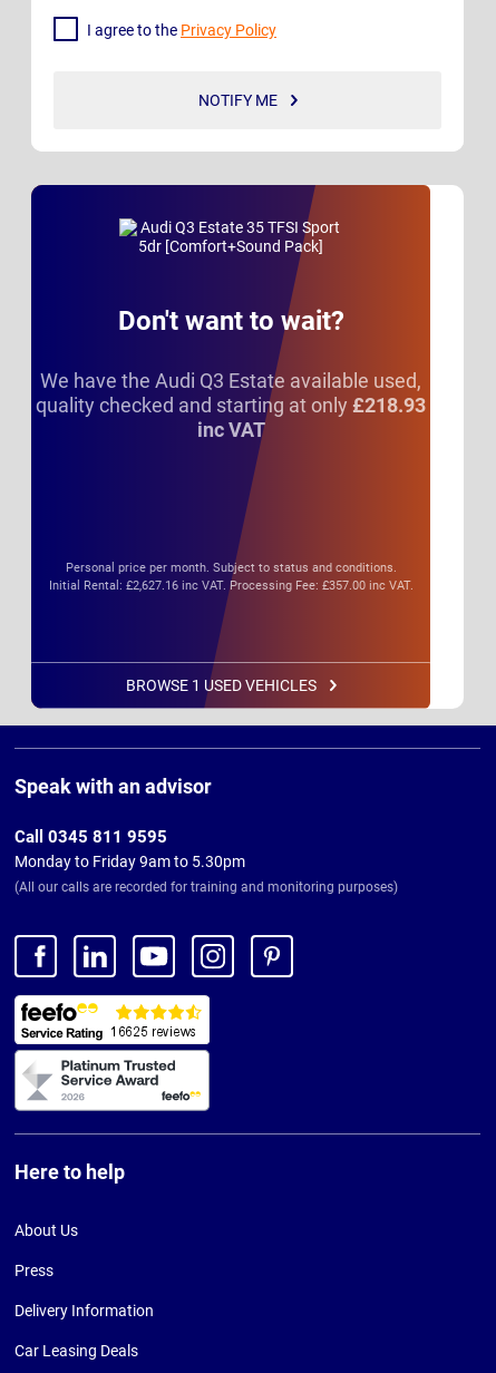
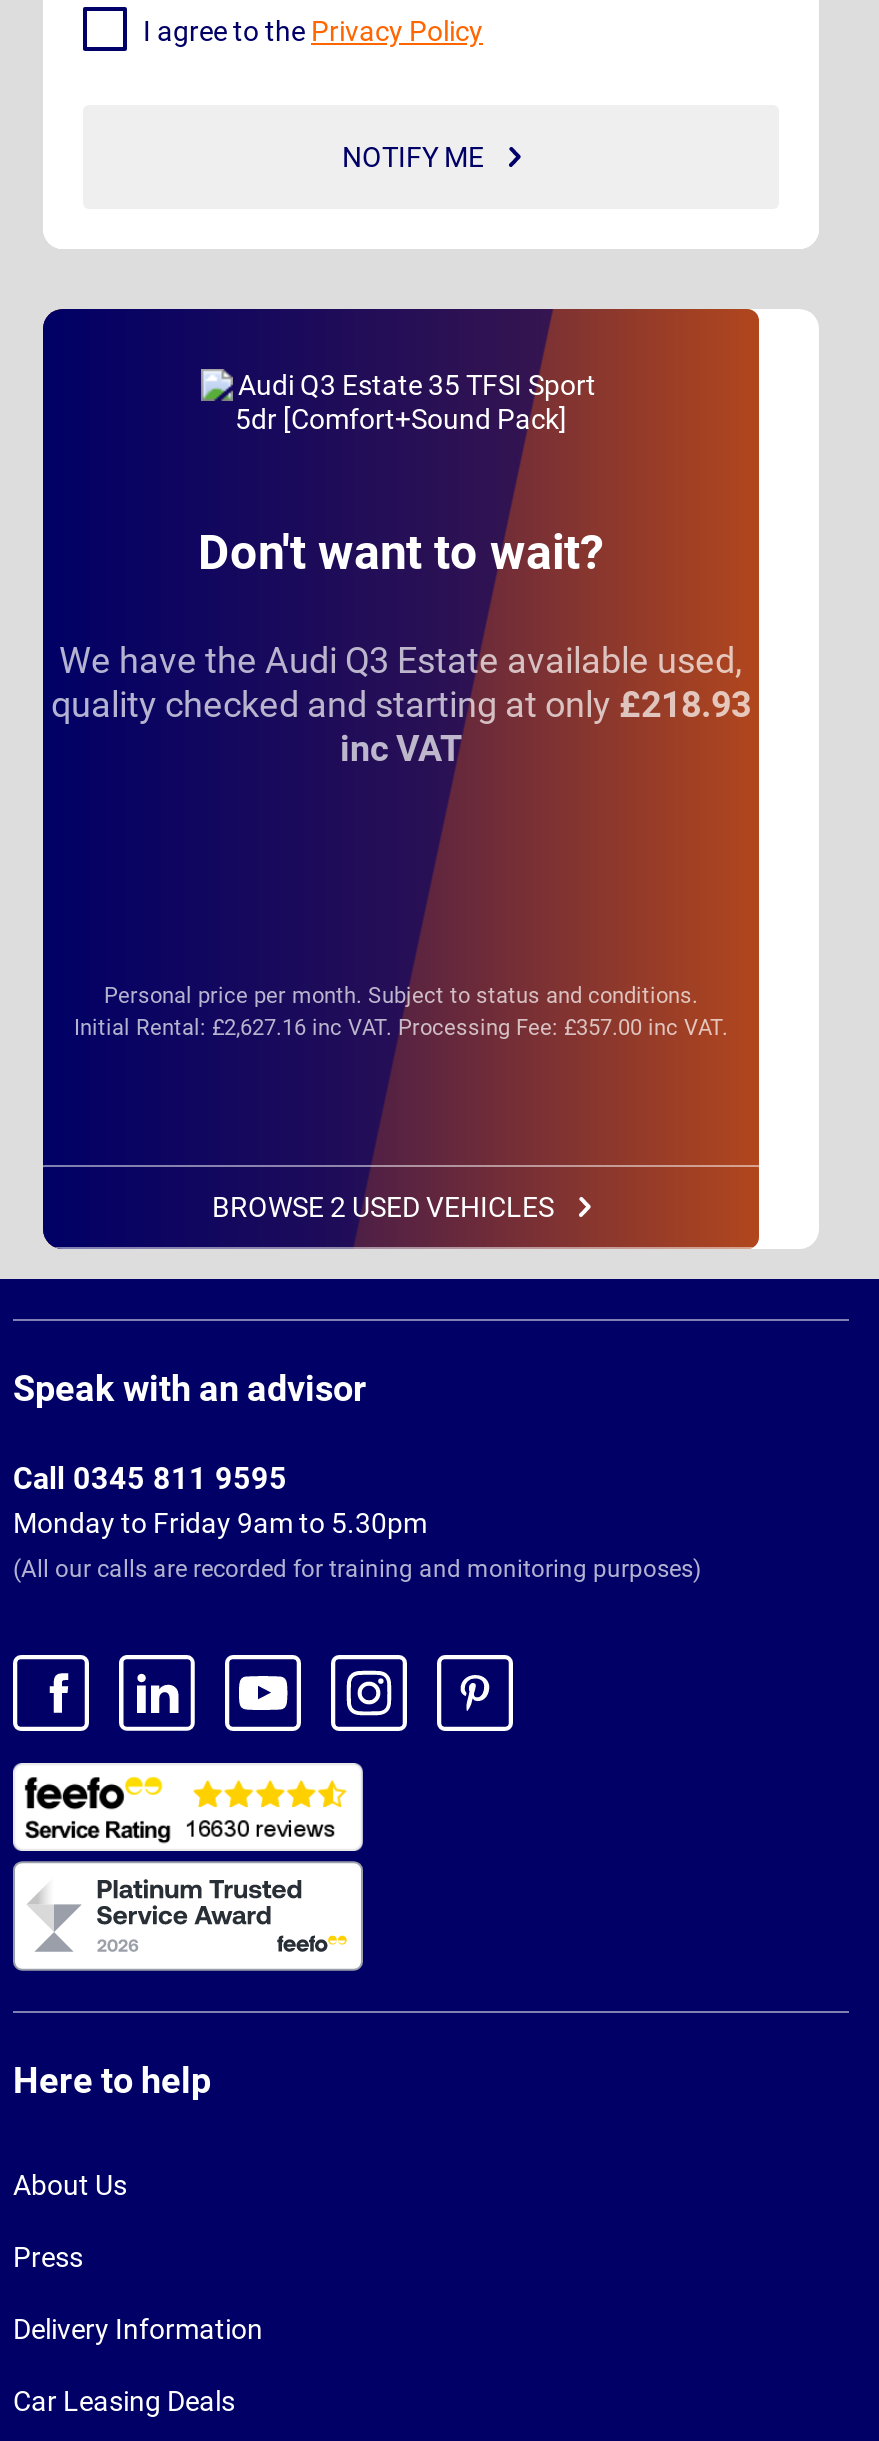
[125,676,316,694] BROWSE 1 USED VEHICLES -> [212,1191,554,1223] BROWSE 2 USED VEHICLES

